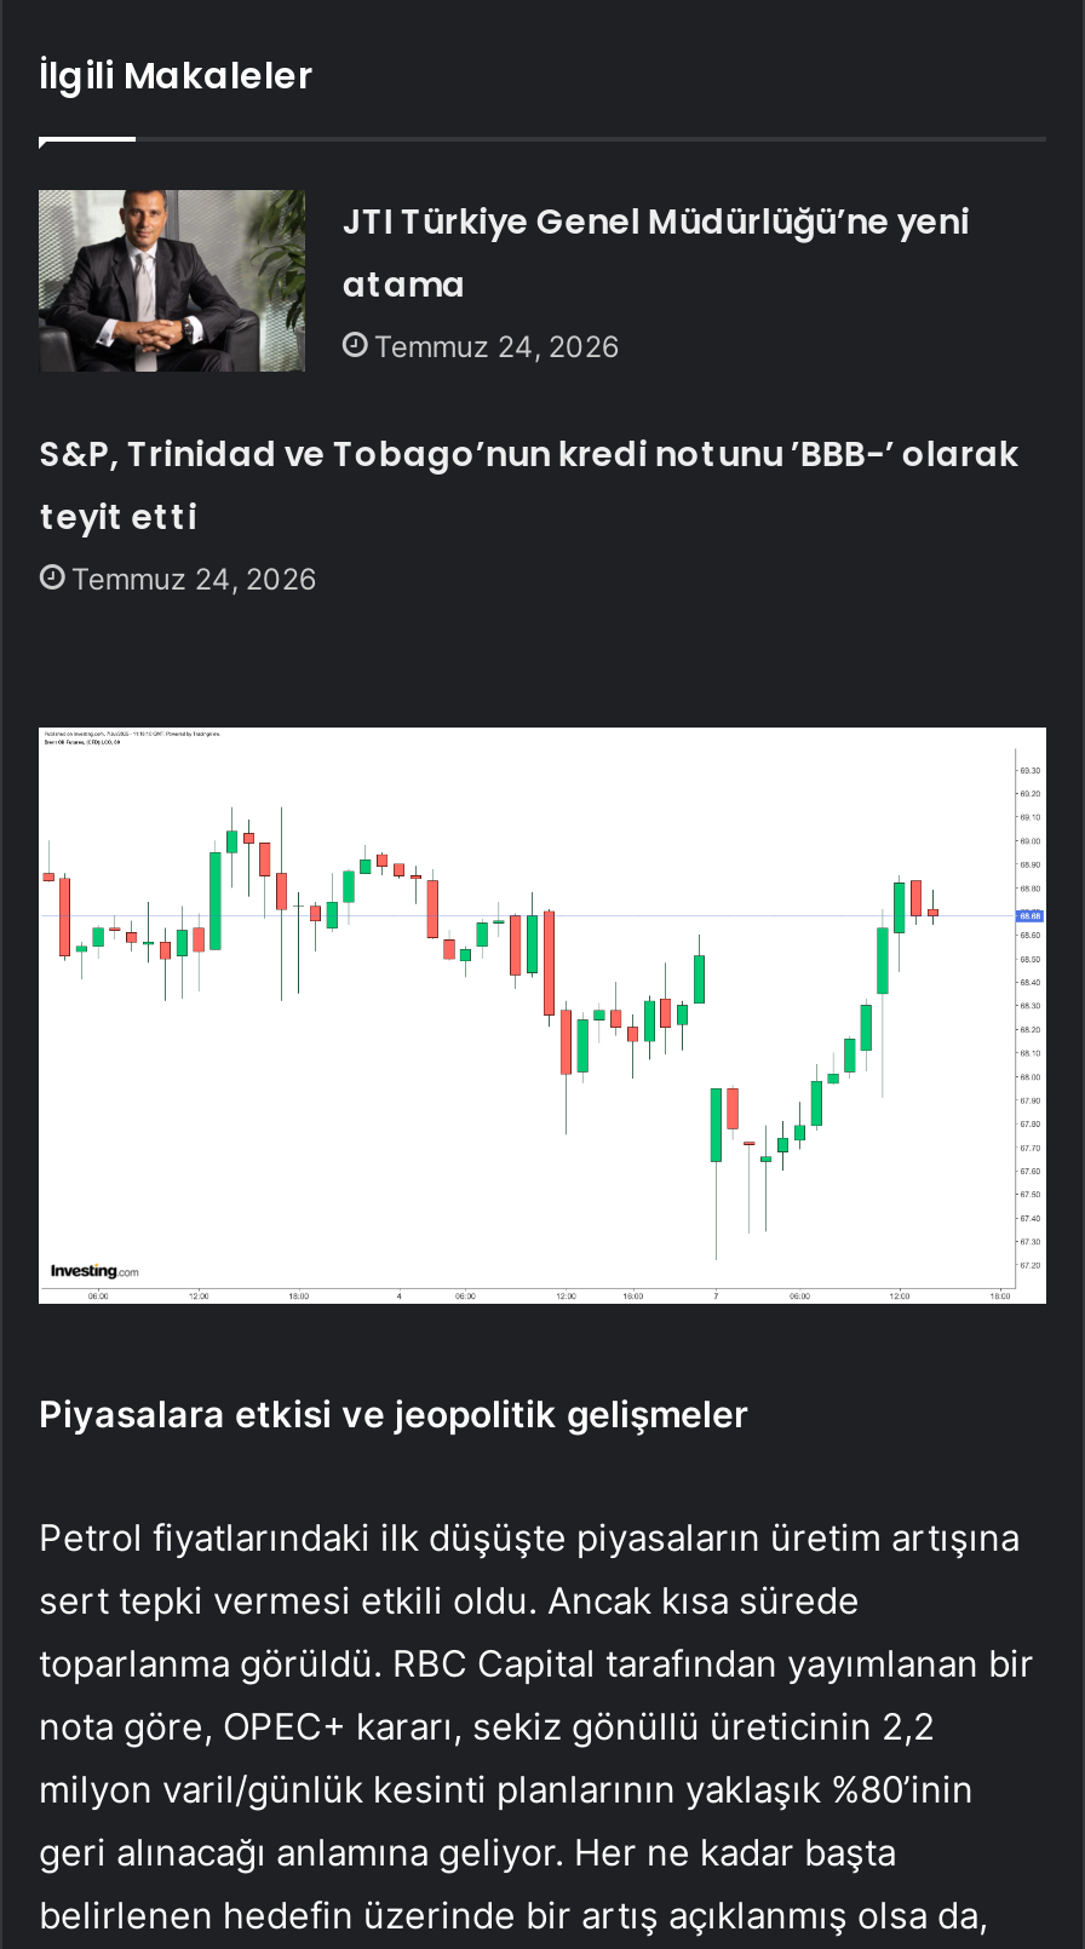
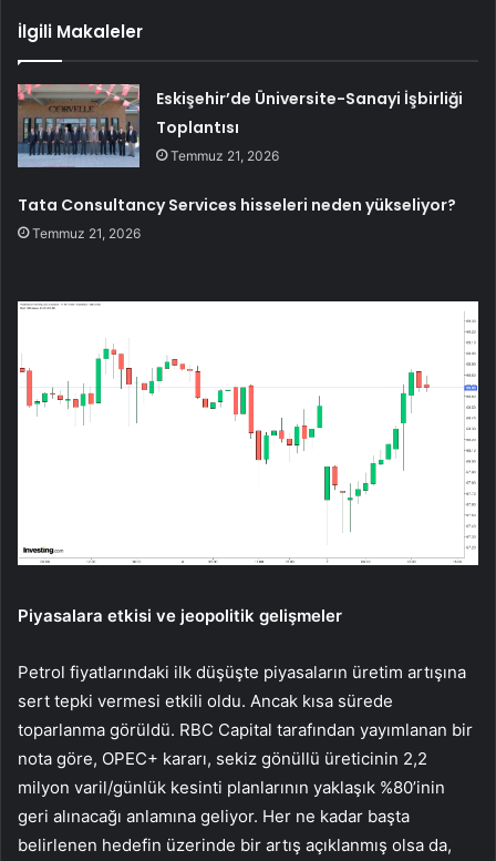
[39,188,969,372] [image] | JTI Türkiye Genel Müdürlüğü’ne yeni | atama | Temmuz 24, 2026 -> [17,83,463,164] [image] | Eskişehir’de Üniversite-Sanayi İşbirliği | Toplantısı | Temmuz 21, 2026
[39,431,1018,598] S&P, Trinidad ve Tobago’nun kredi notunu ’BBB-’ olarak | teyit etti | Temmuz 24, 2026 -> [18,194,456,242] Tata Consultancy Services hisseleri neden yükseliyor? | Temmuz 21, 2026

